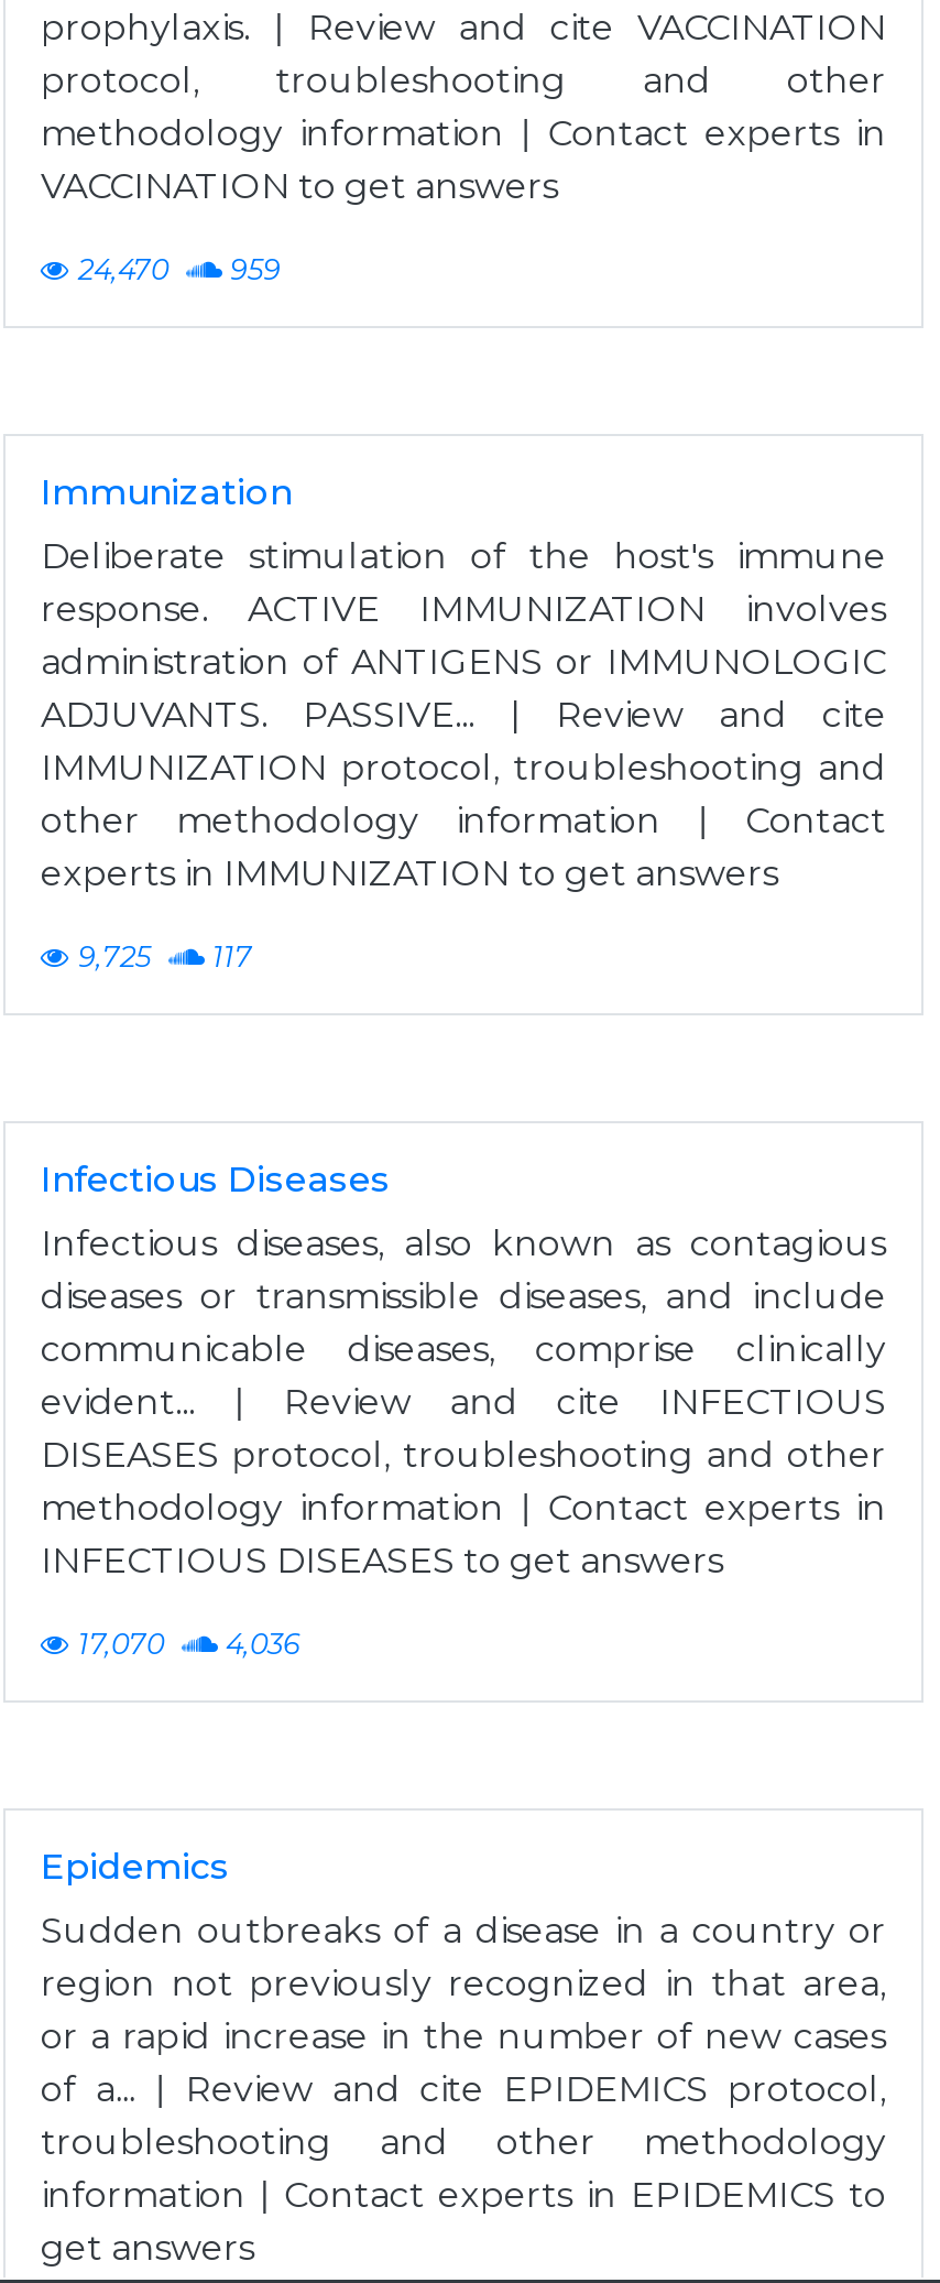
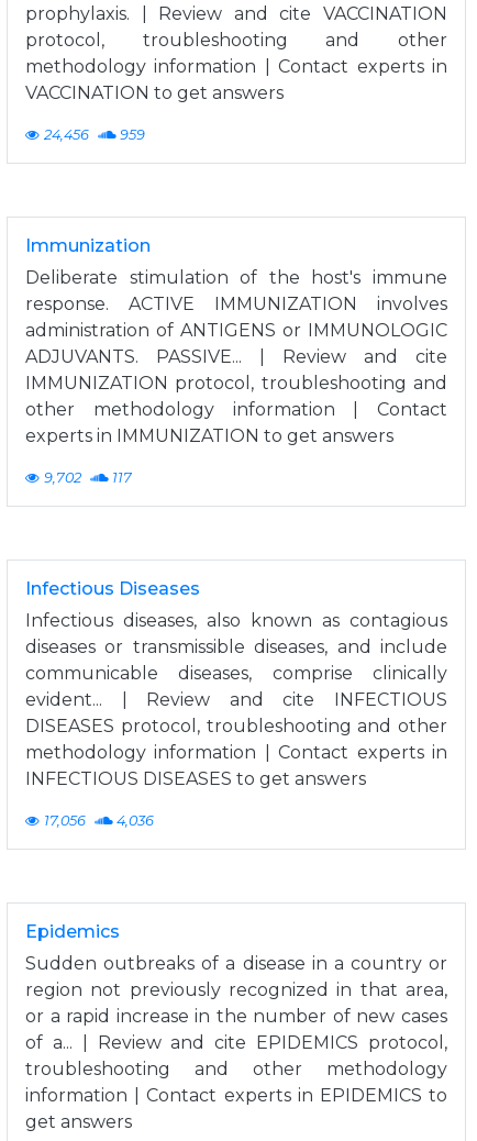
[78,253,281,286] 24,470 959 -> [44,126,145,143] 24,456 959
[78,940,252,973] 9,725 117 -> [44,469,132,486] 9,702 117
[78,1627,300,1660] 17,070 4,036 -> [44,812,154,828] 17,056 4,036

